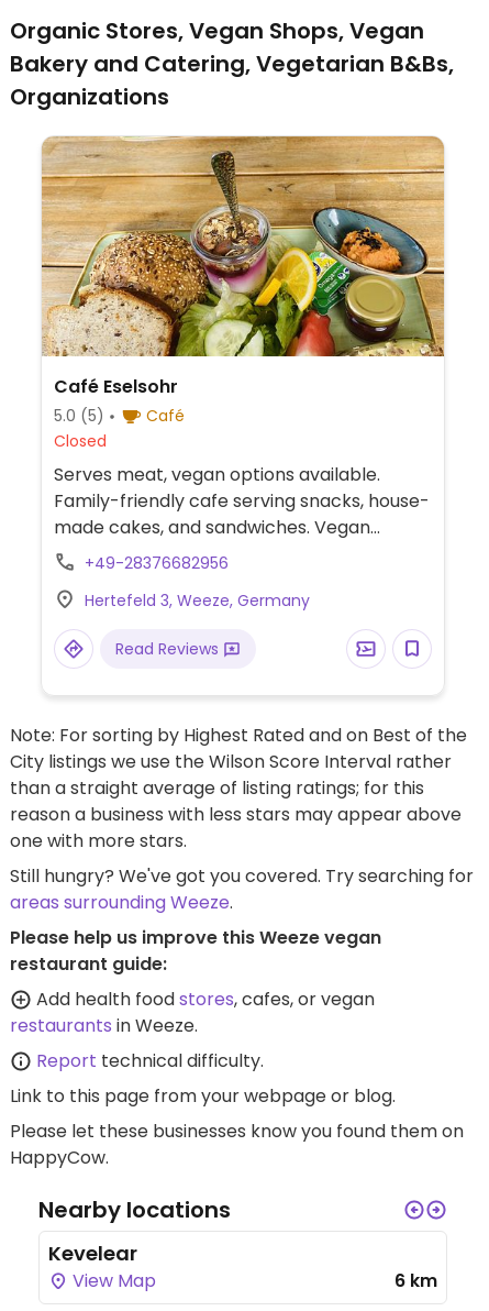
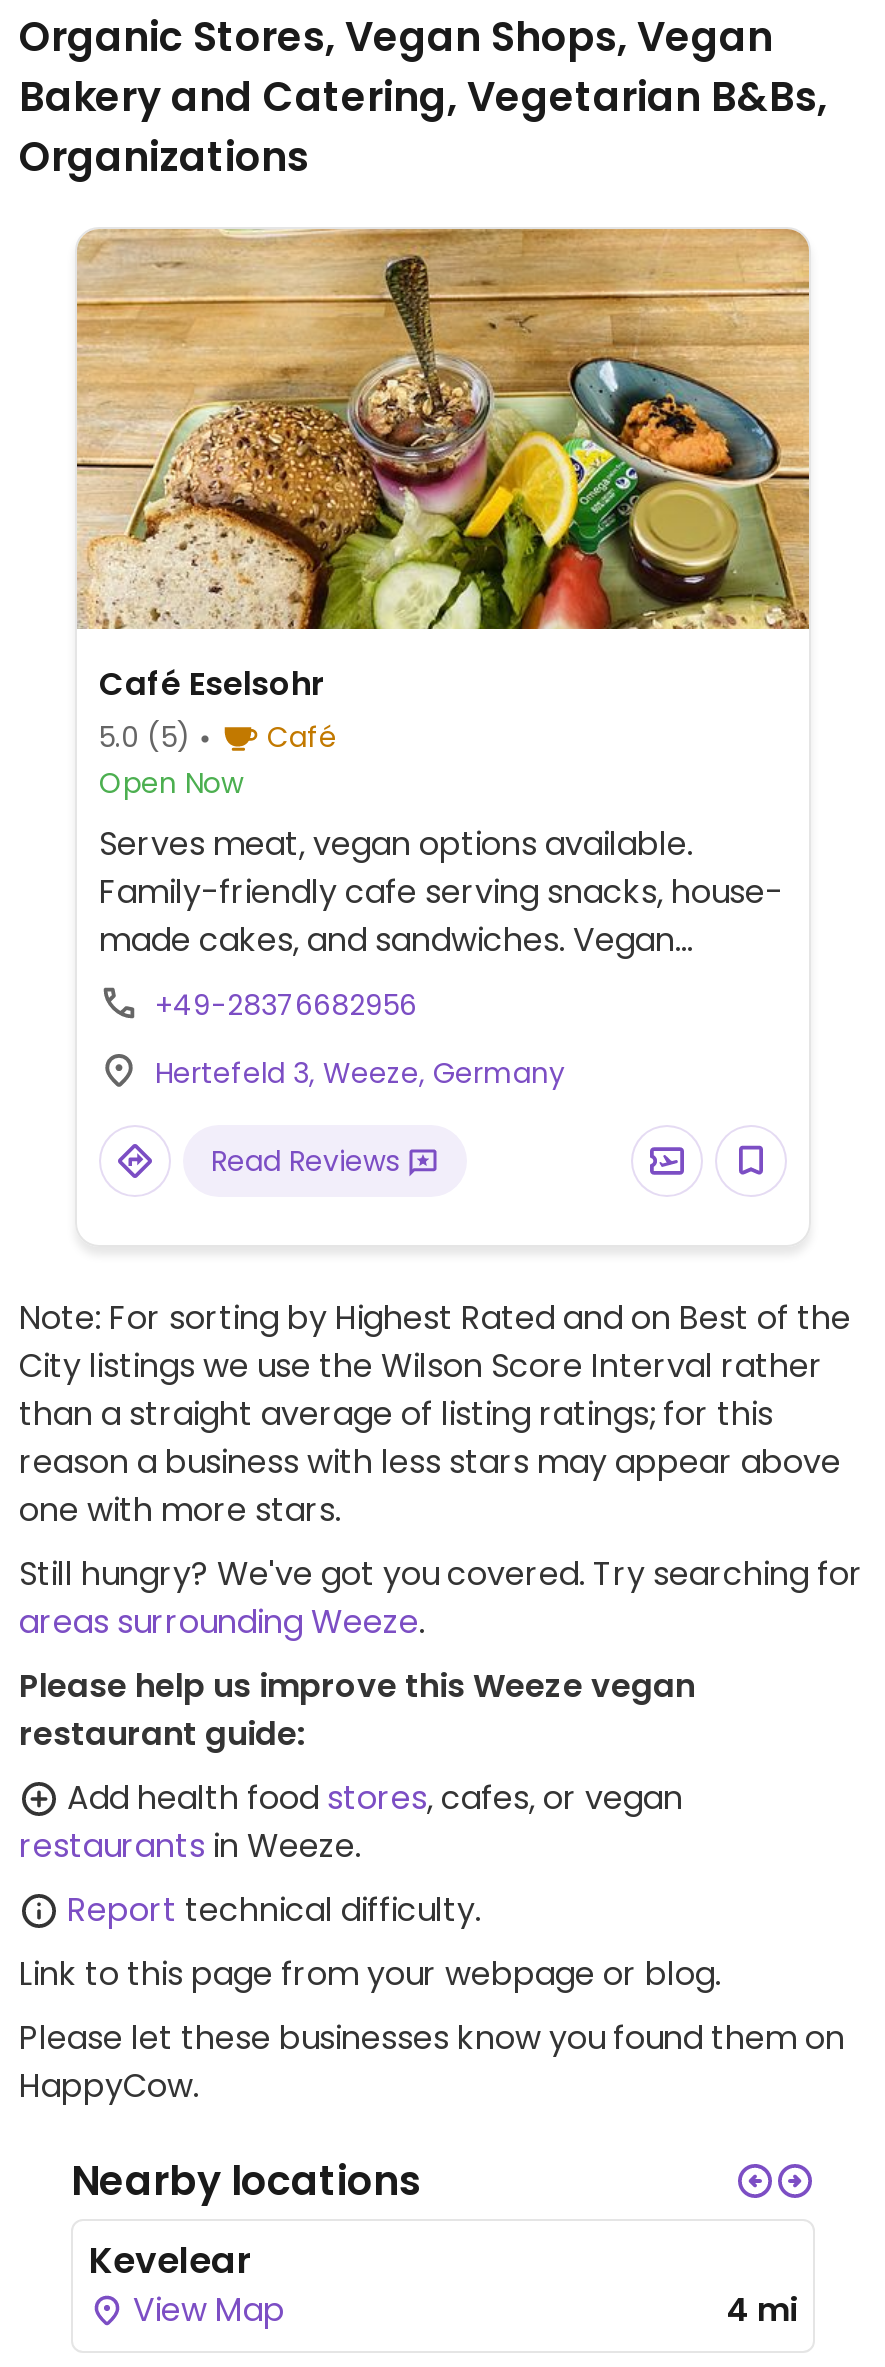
[54,430,107,452] Closed -> [99,763,243,803] Open Now
[394,1268,437,1293] 6 km -> [727,2287,797,2333] 4 mi

